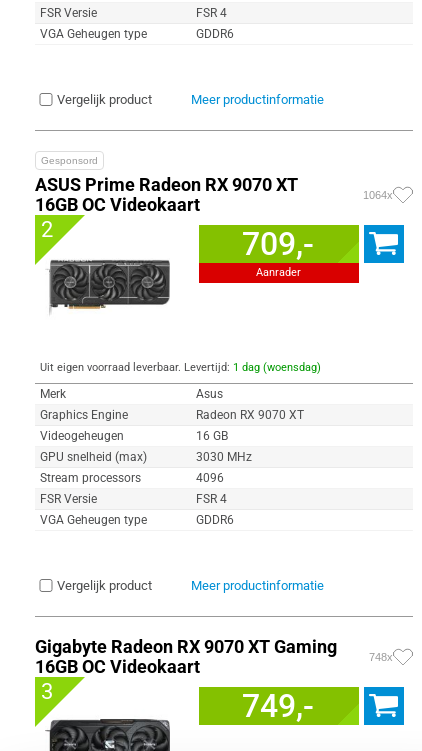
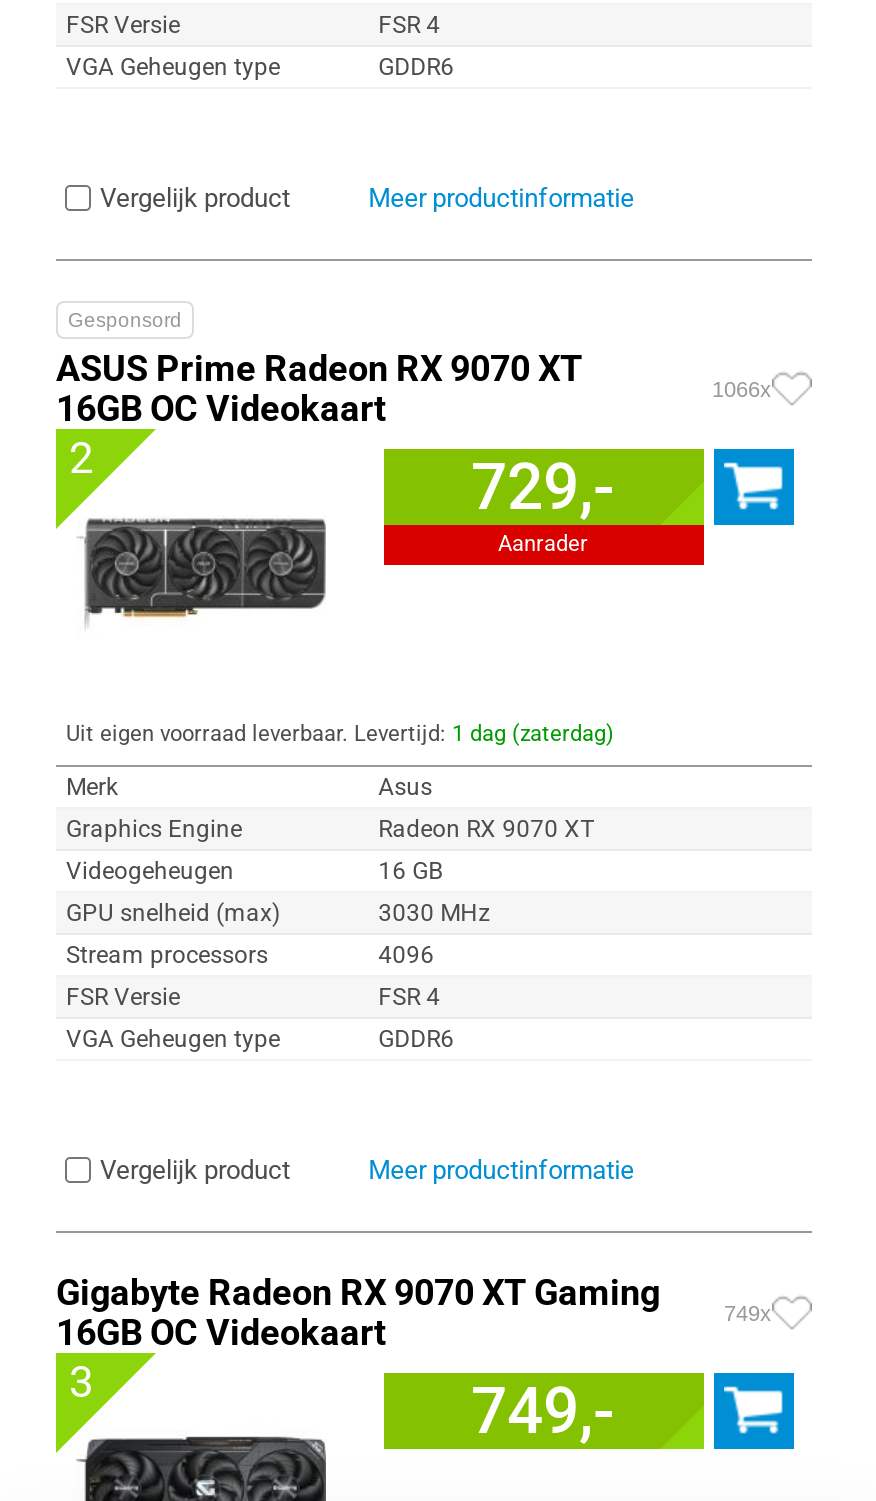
[363,189,393,201] 1064x -> [712,377,772,401] 1066x
[242,225,314,263] 709,- -> [471,449,615,525] 729,-
[40,361,321,374] Uit eigen voorraad leverbaar. Levertijd: 1 dag (woensdag) -> [66,721,614,747] Uit eigen voorraad leverbaar. Levertijd: 1 dag (zaterdag)
[369,651,393,663] 748x -> [724,1301,772,1325] 749x

